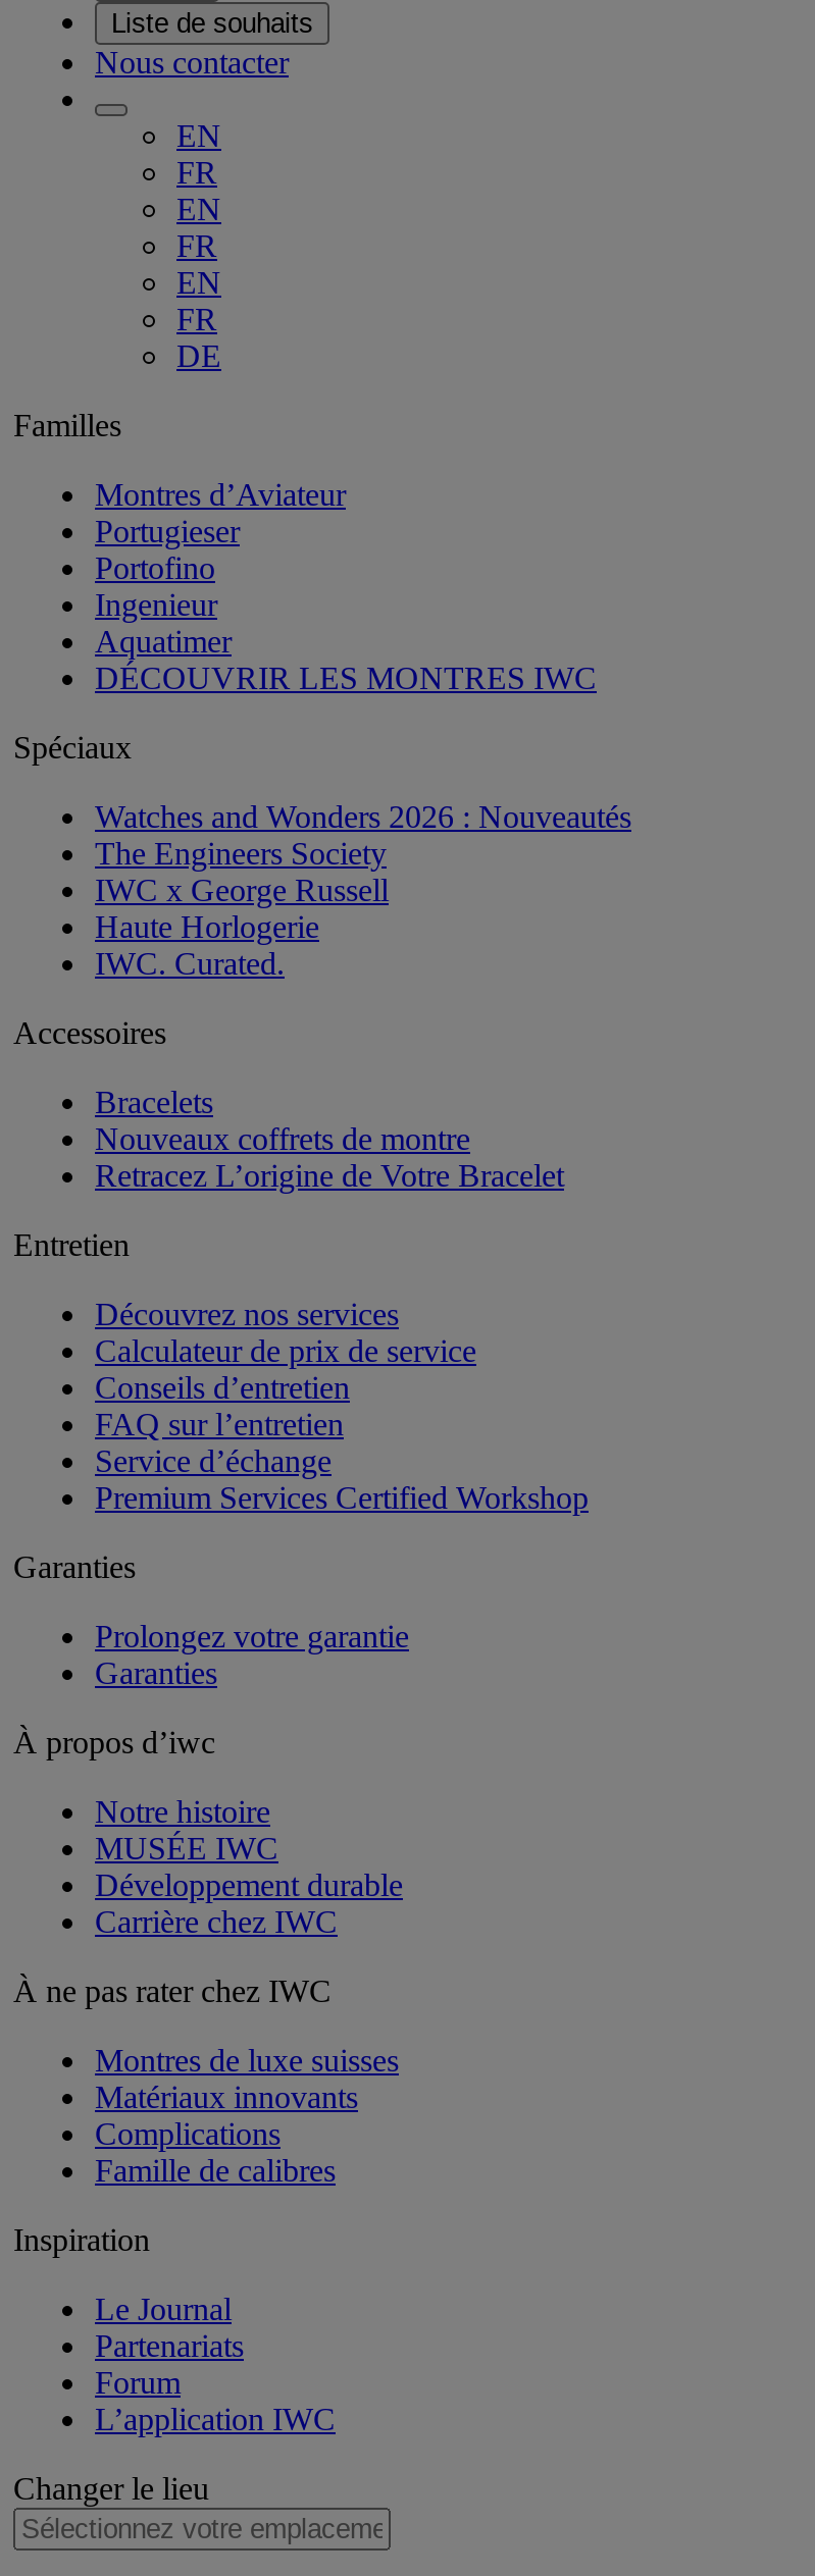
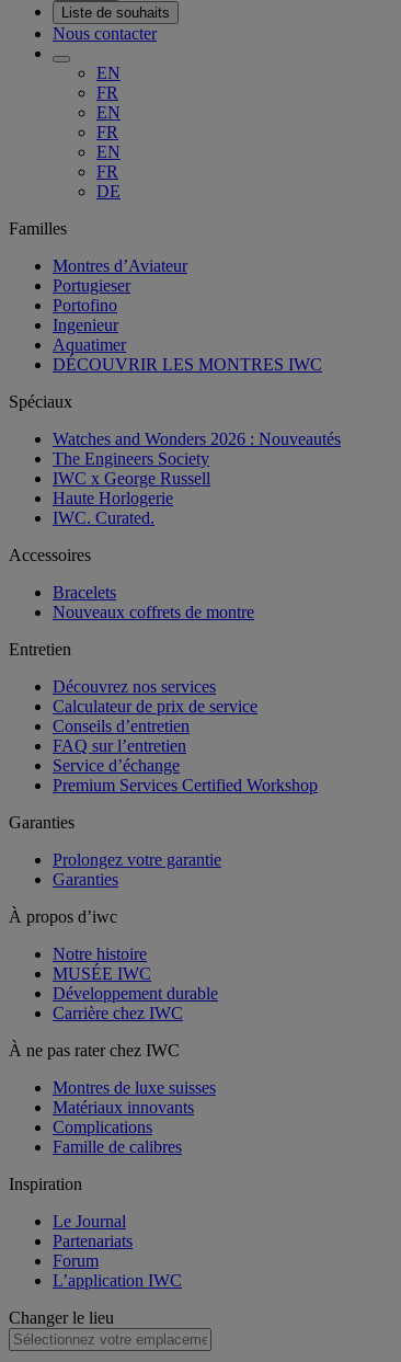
[95,1158,564,1192] Retracez L’origine de Votre Bracelet -> none

